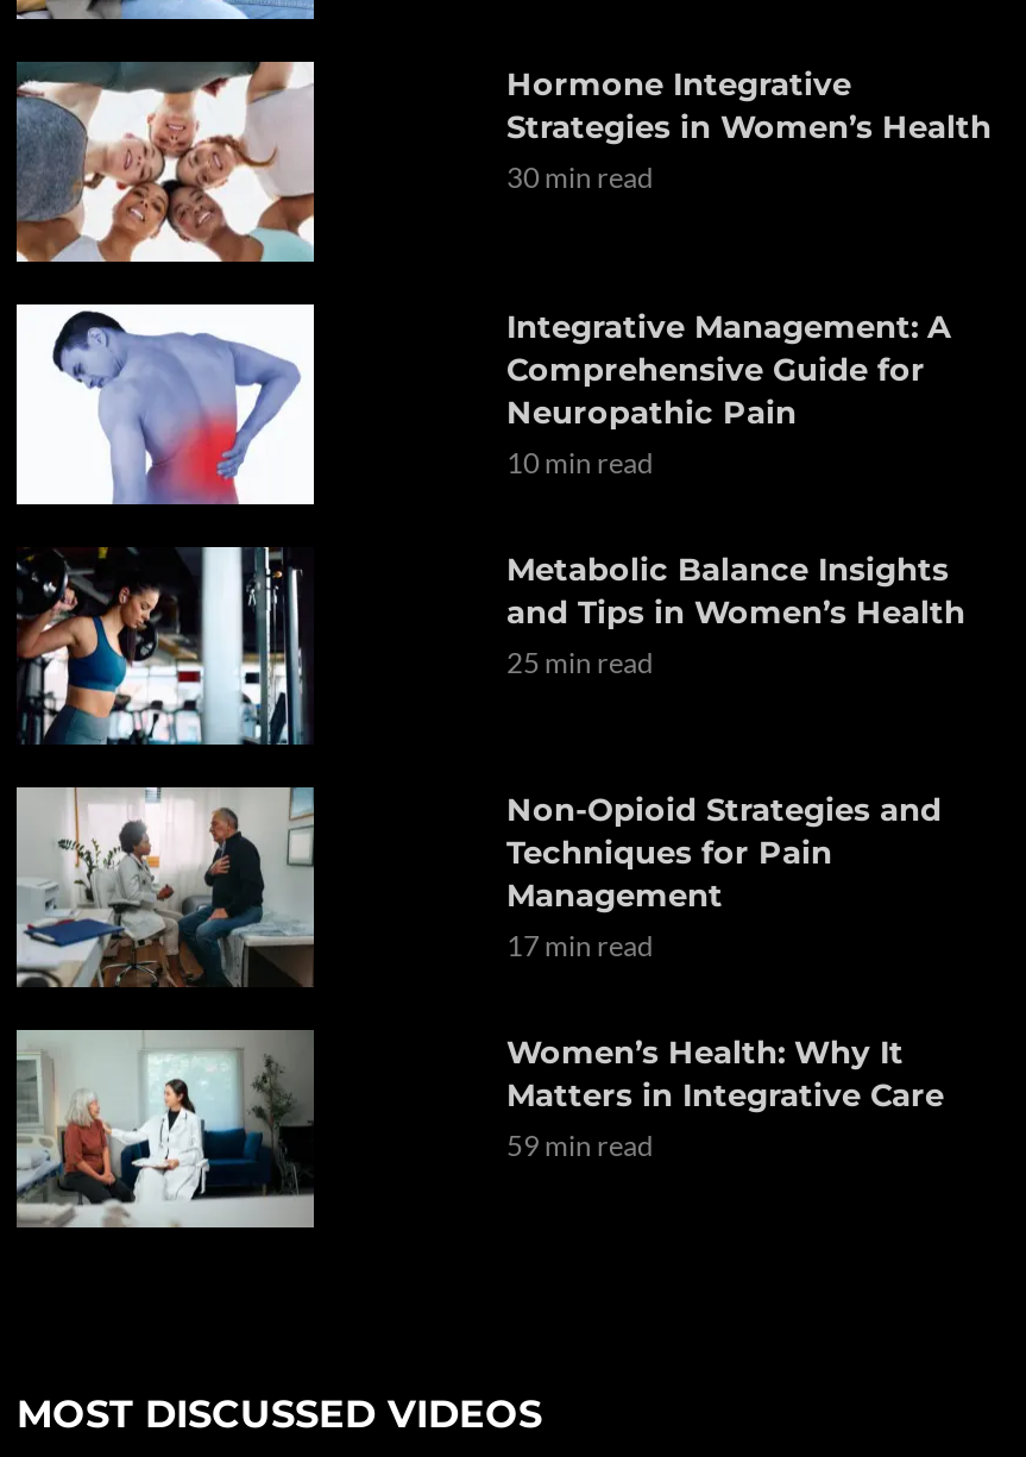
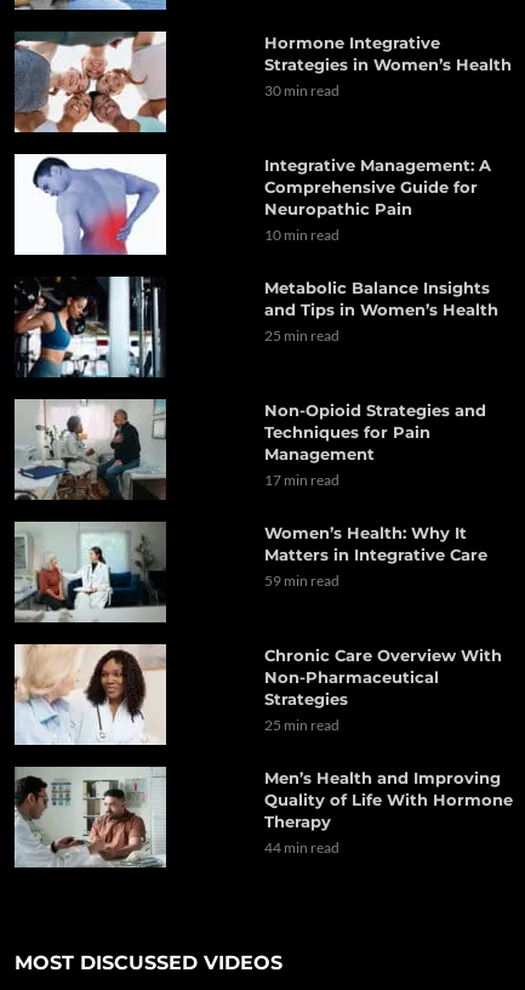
none -> [15,643,167,746] [image]
none -> [15,766,167,869] [image]
none -> [264,645,513,856] Chronic Care Overview With | Non-Pharmaceutical | Strategies | 25 min read | Men’s Health and Improving | Quality of Life With Hormone | Therapy | 44 min read

